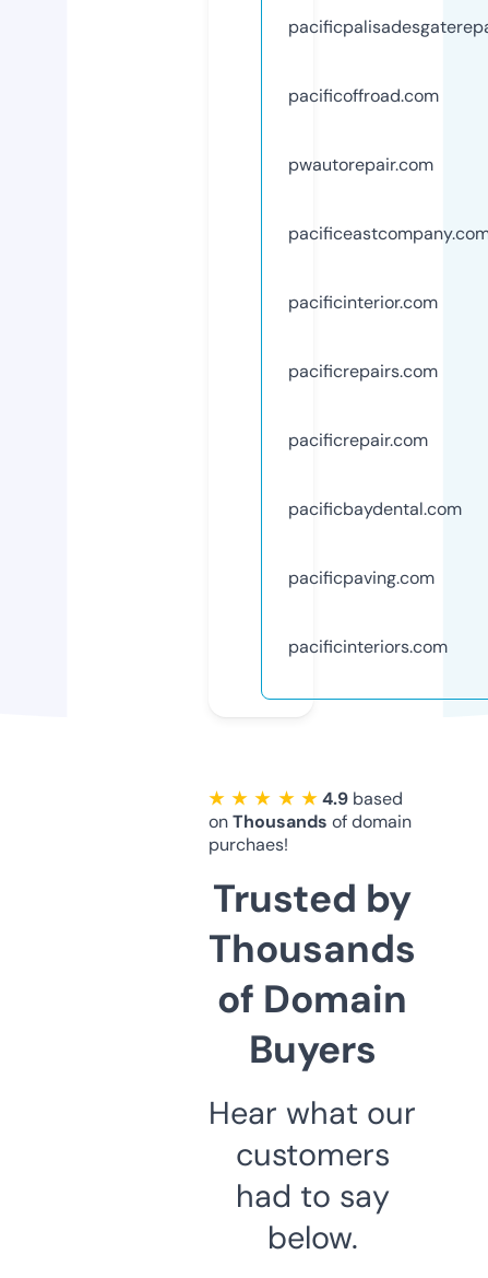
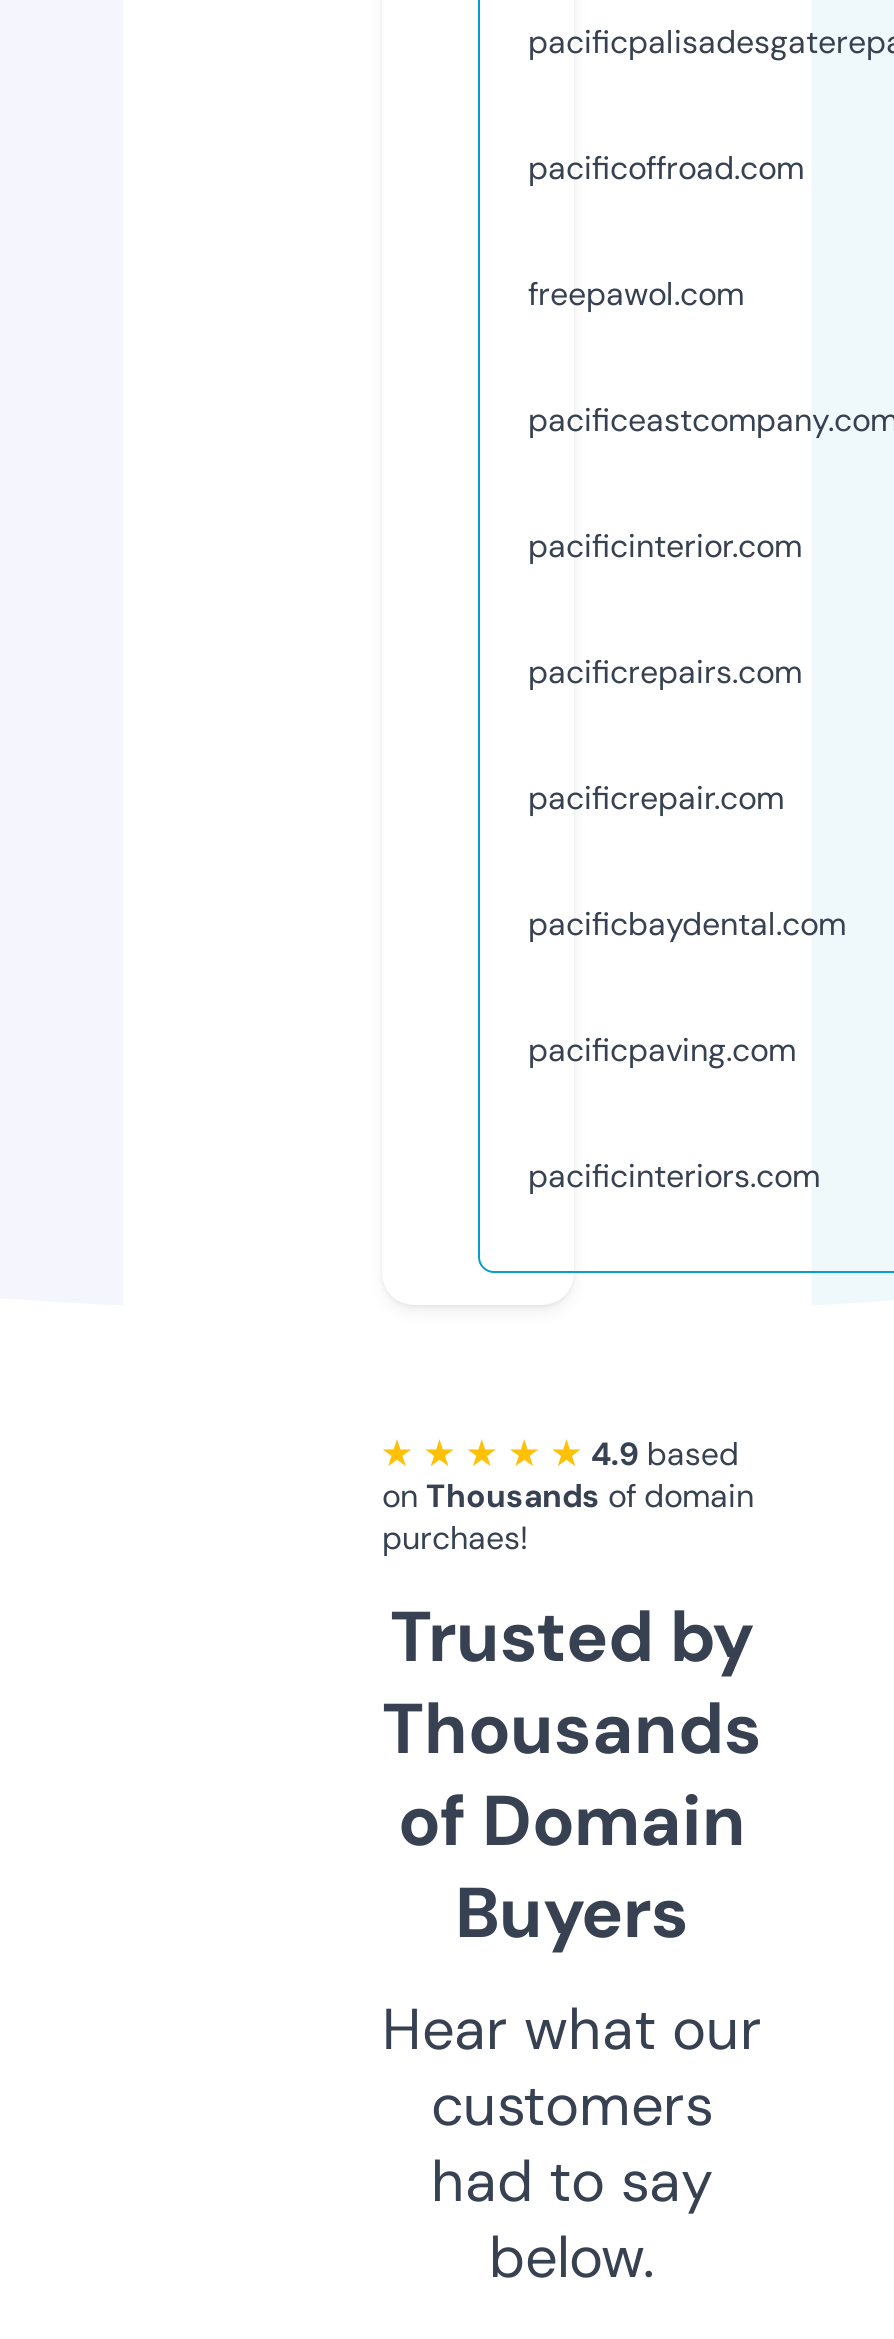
[288,153,433,176] pwautorepair.com -> [528,273,744,315] freepawol.com

